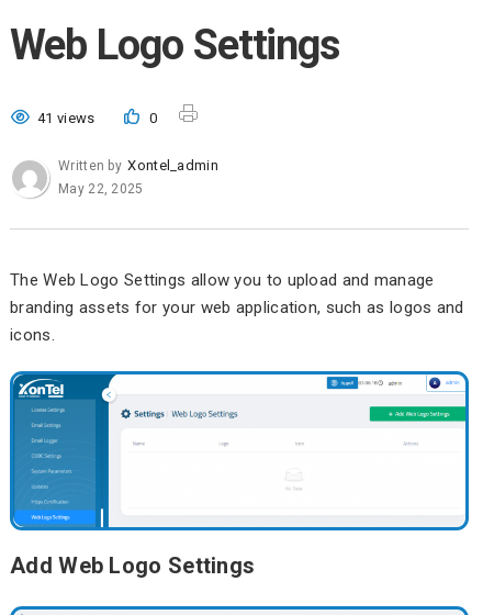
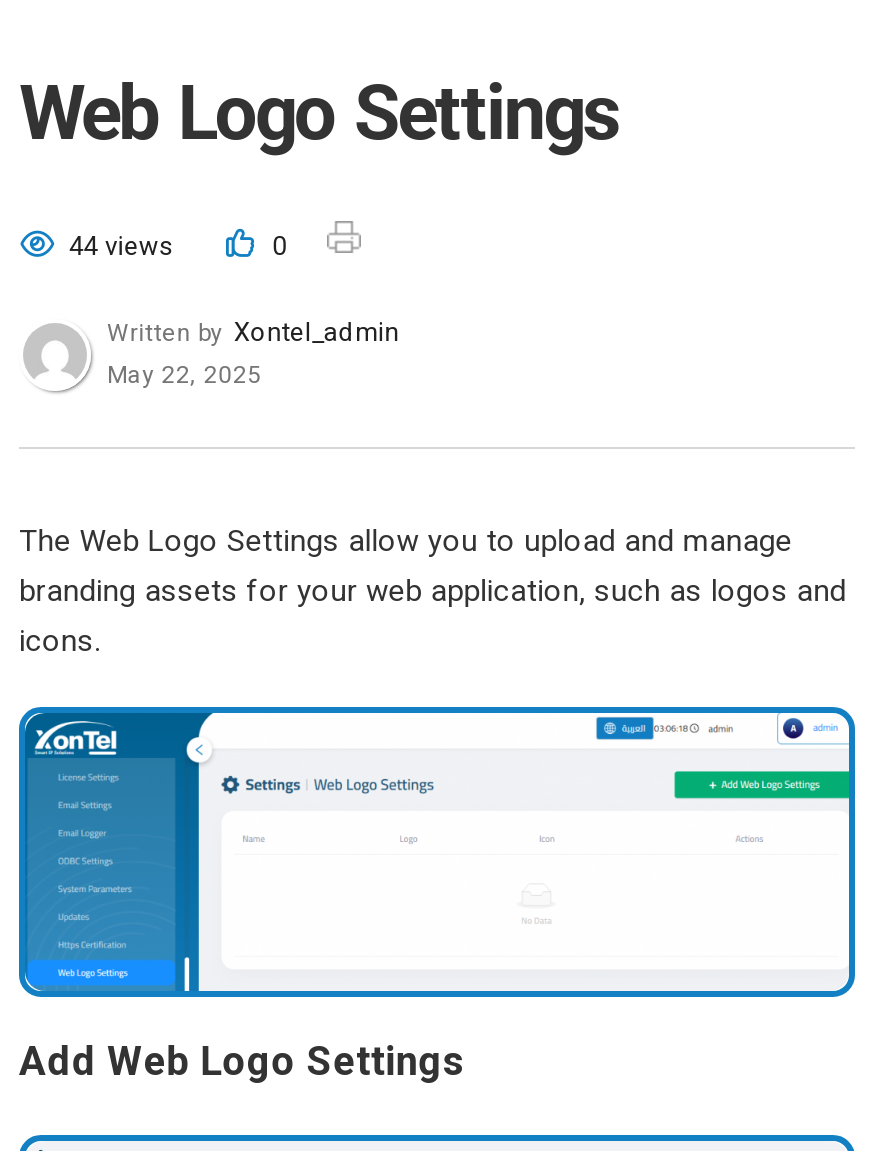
[37,110,95,126] 41 views -> [69,231,174,261] 44 views

